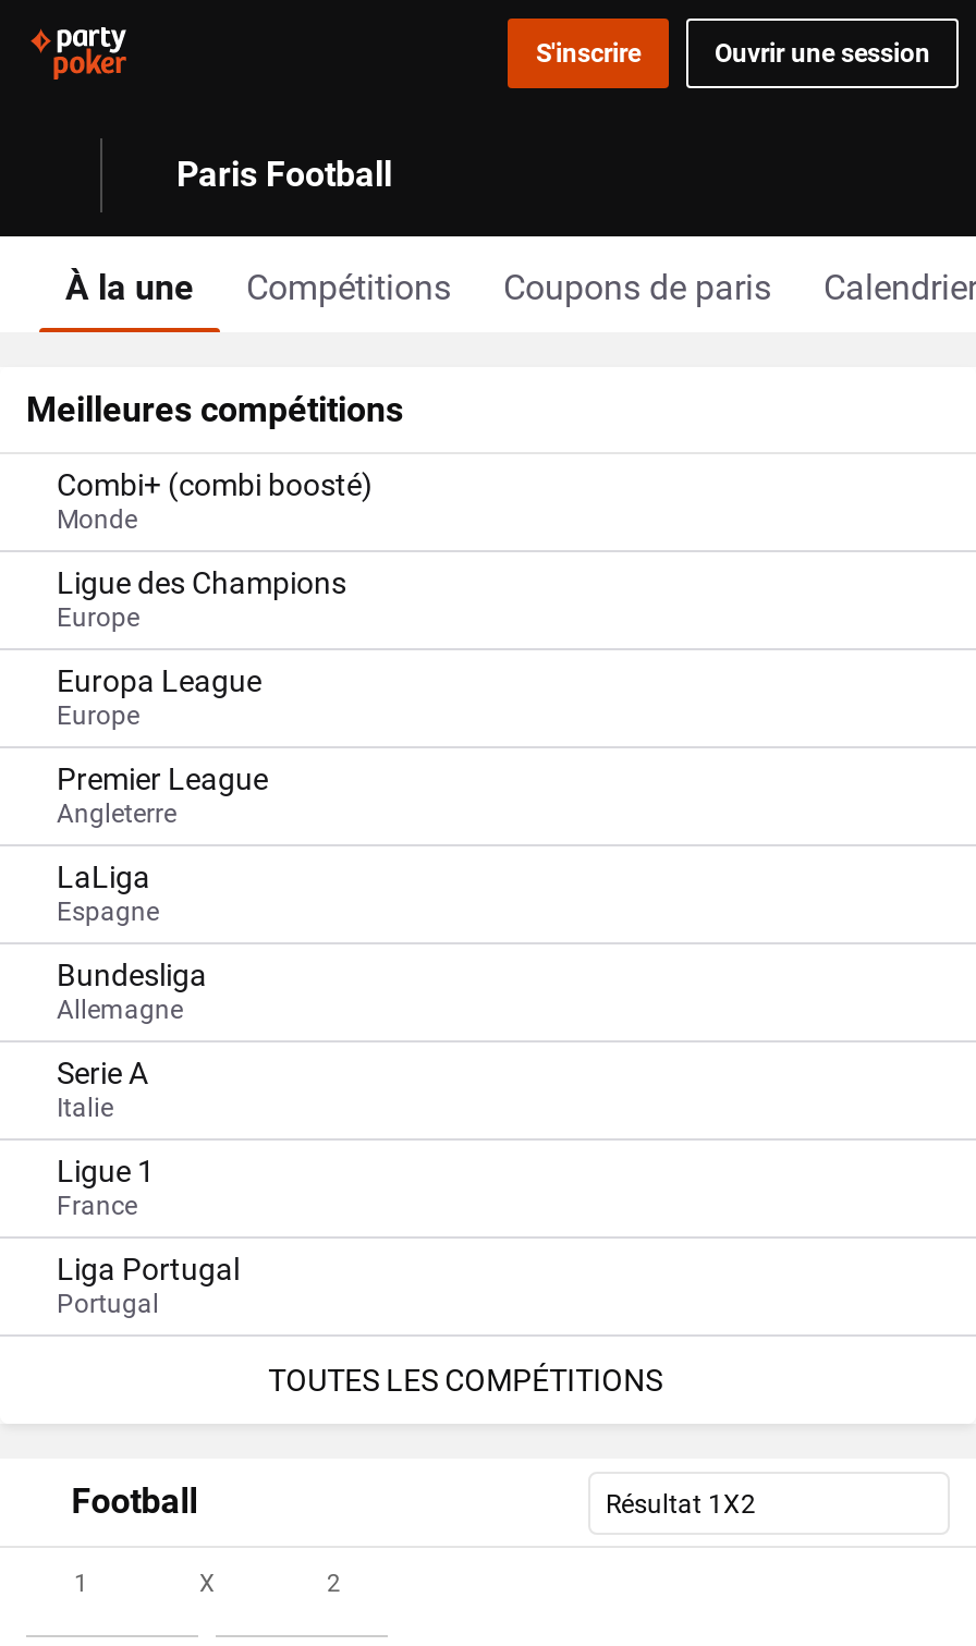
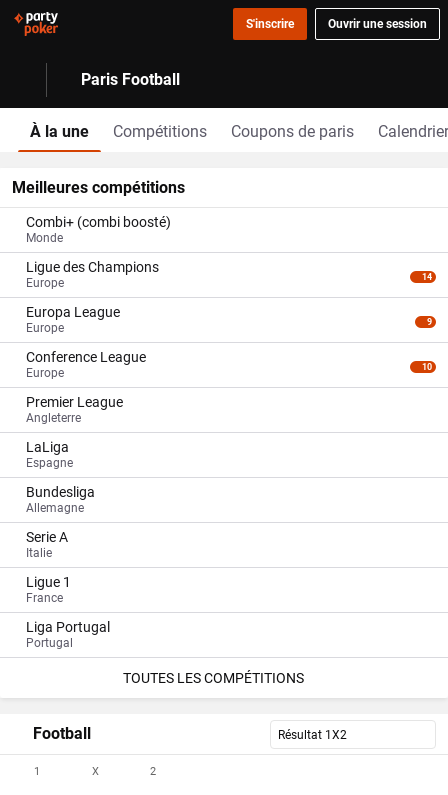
none -> [422,271,432,281] 14
none -> [26,316,432,380] 9 | Conference League | Europe | 10

